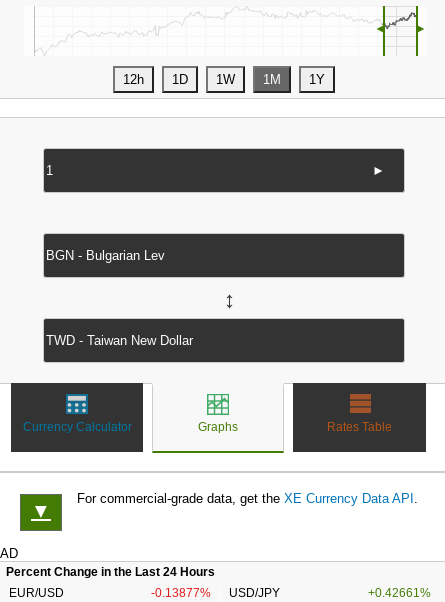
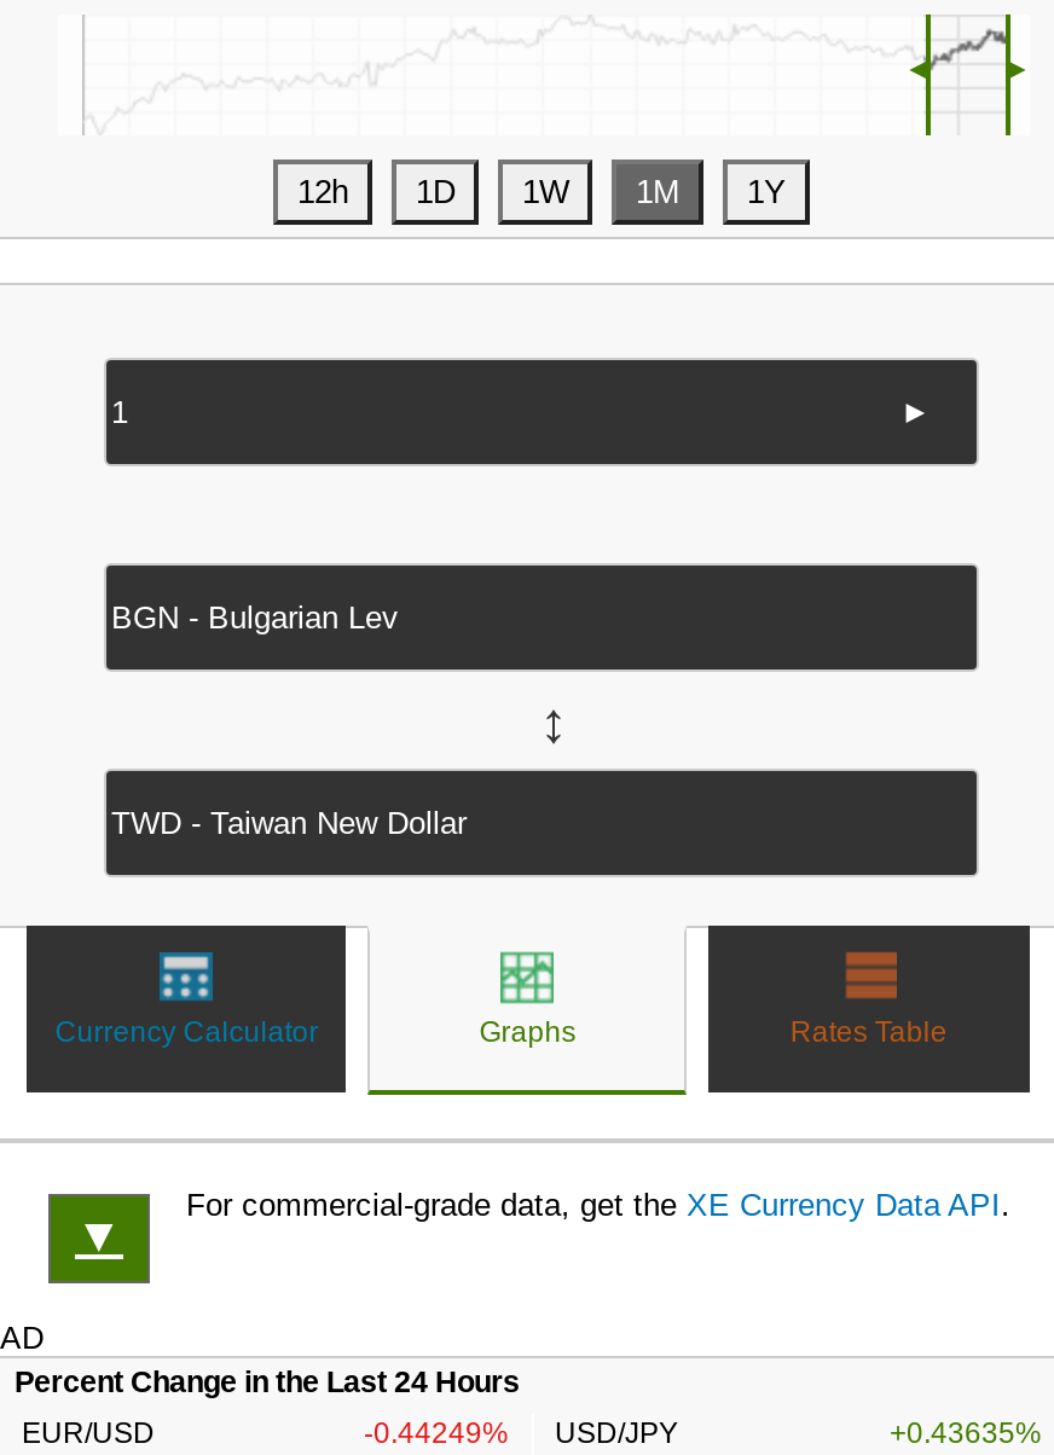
[150,586,280,600] -0.13877% USD/JPY -> [364,1416,678,1450] -0.44249% USD/JPY
[368,586,431,600] +0.42661% -> [890,1416,1042,1450] +0.43635%

